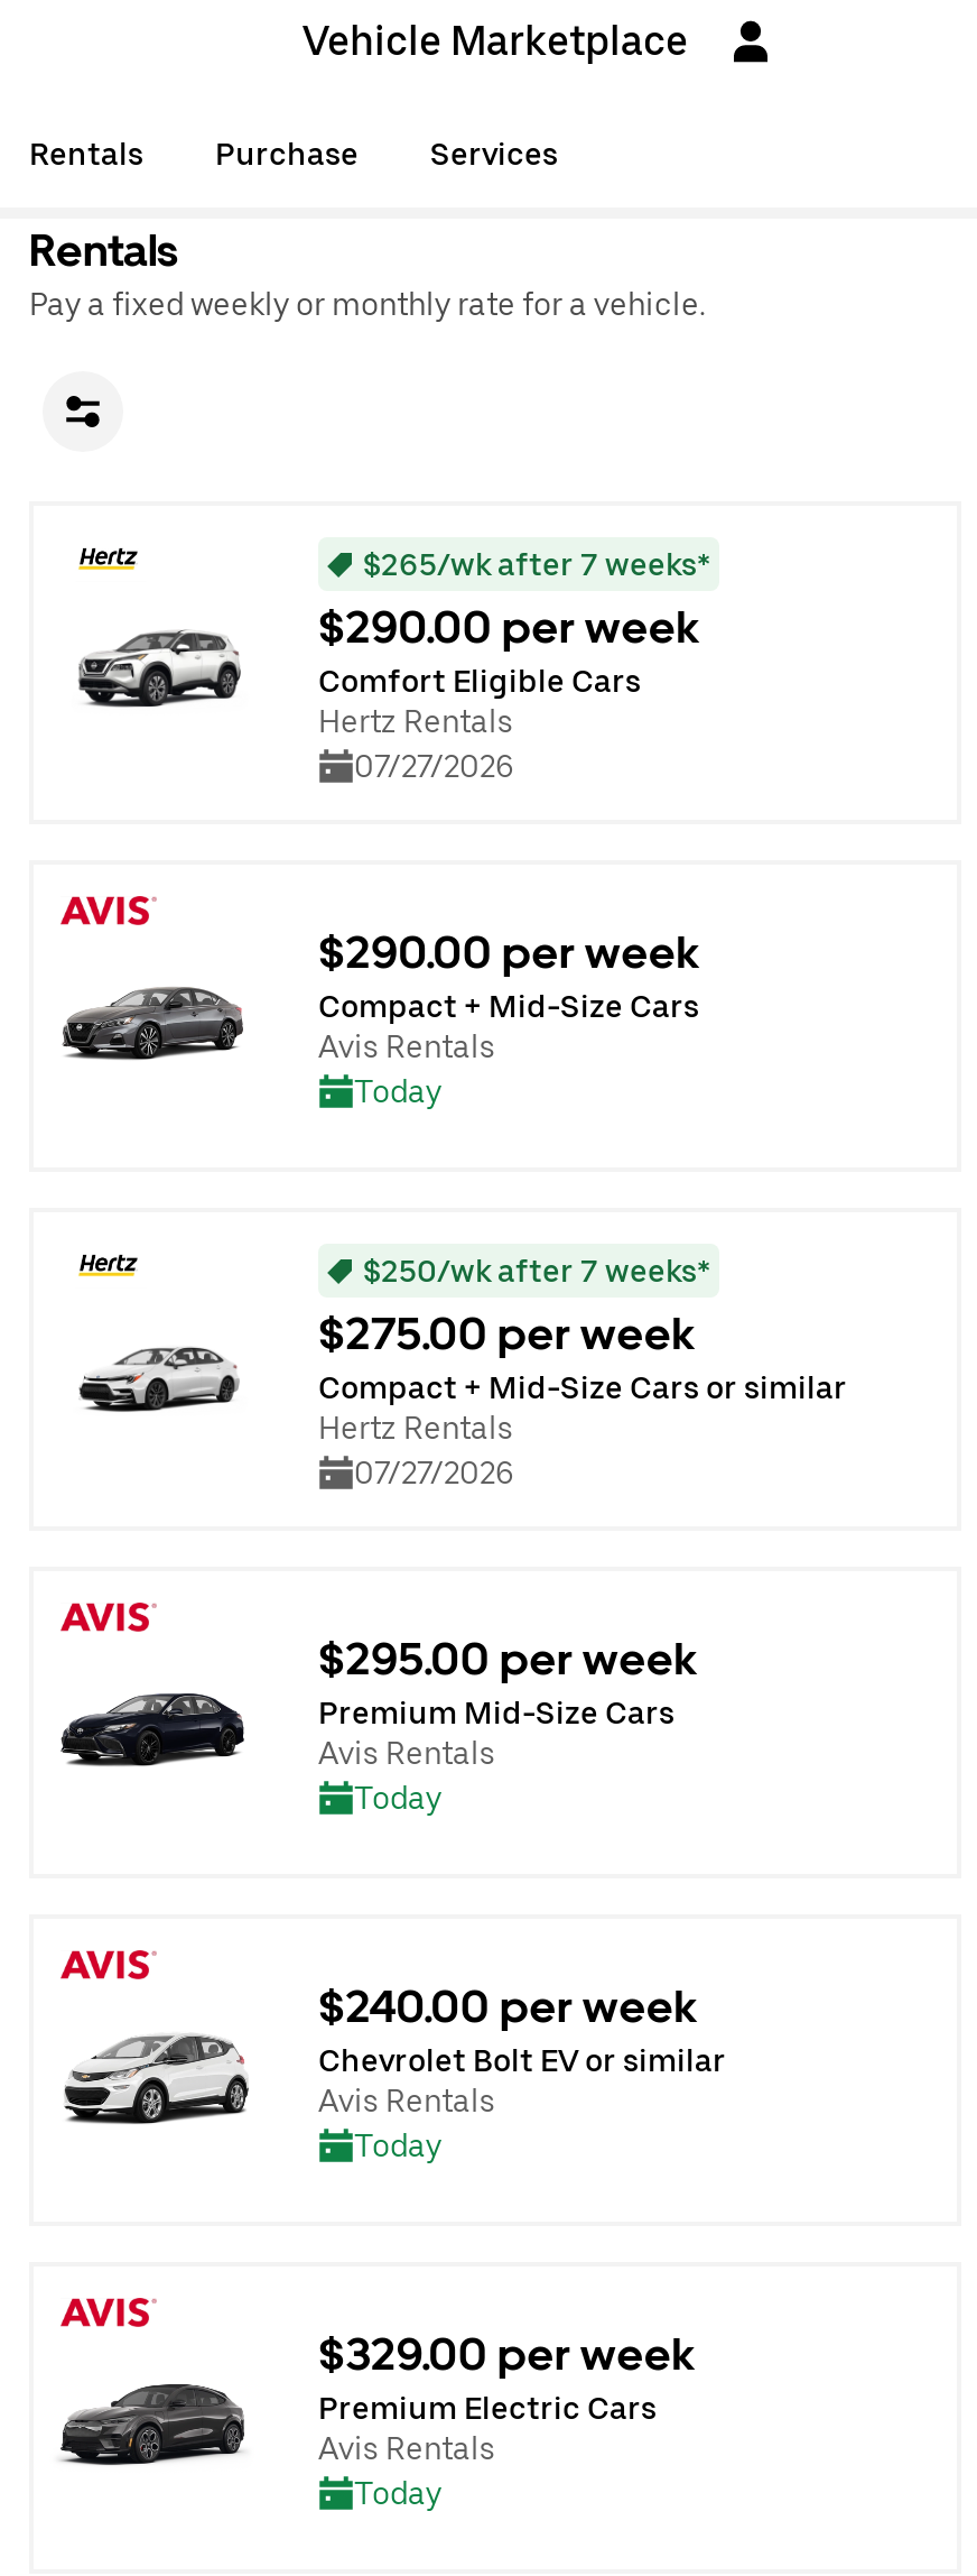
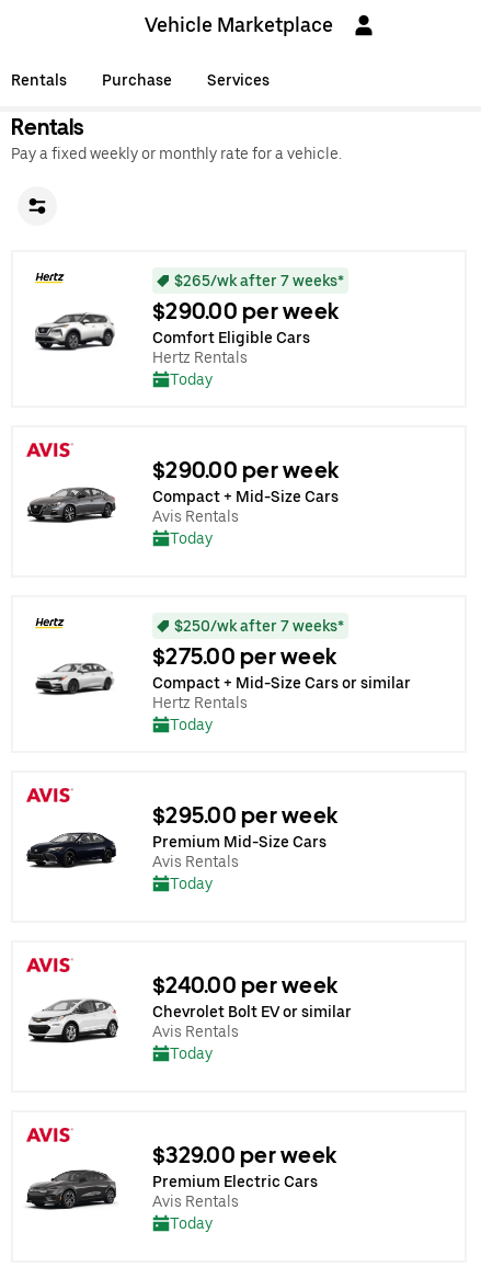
[354,748,513,784] 07/27/2026 -> [170,370,213,388] Today
[354,1455,513,1490] 07/27/2026 -> [170,716,213,733] Today

